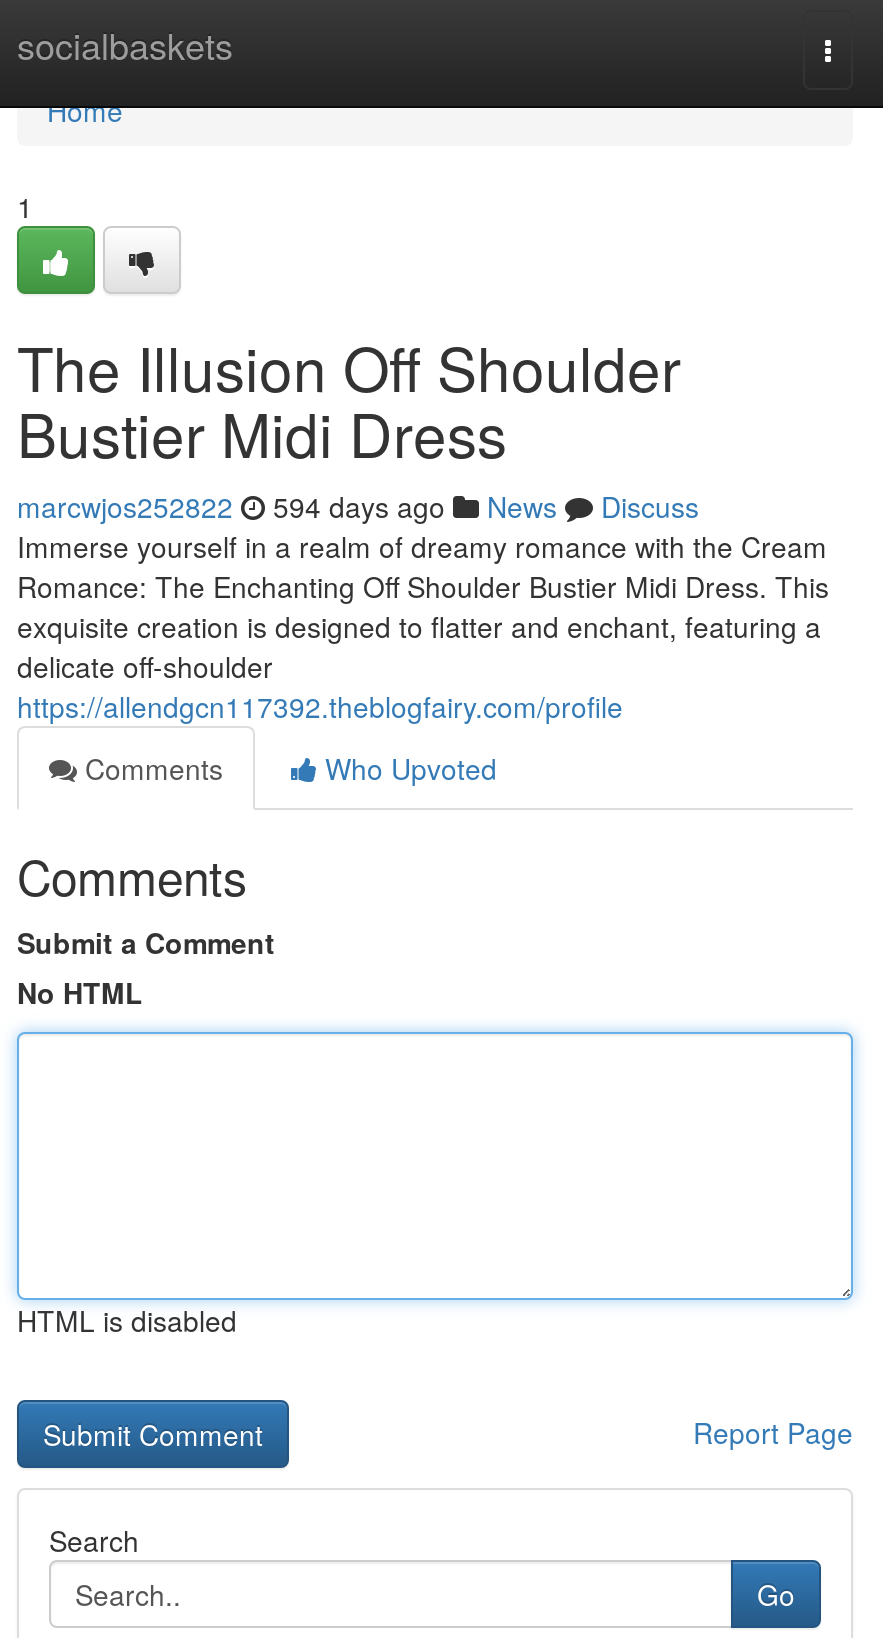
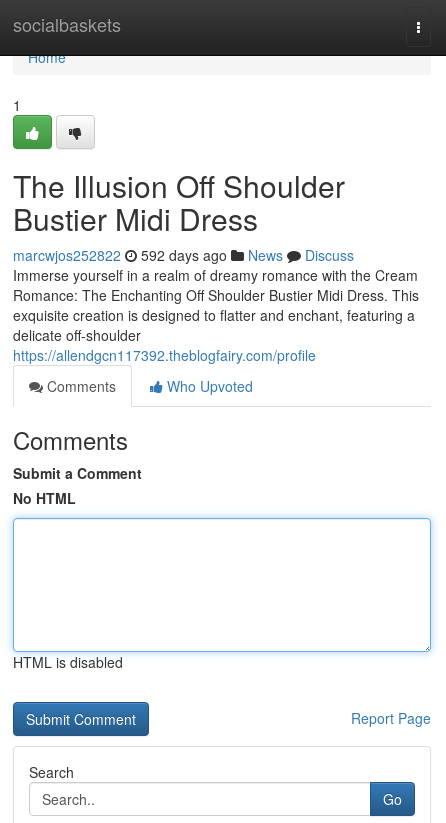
[17,486,699,526] marcwjos252822 594 days ago News Discuss -> [13,245,354,265] marcwjos252822 592 days ago News Discuss

